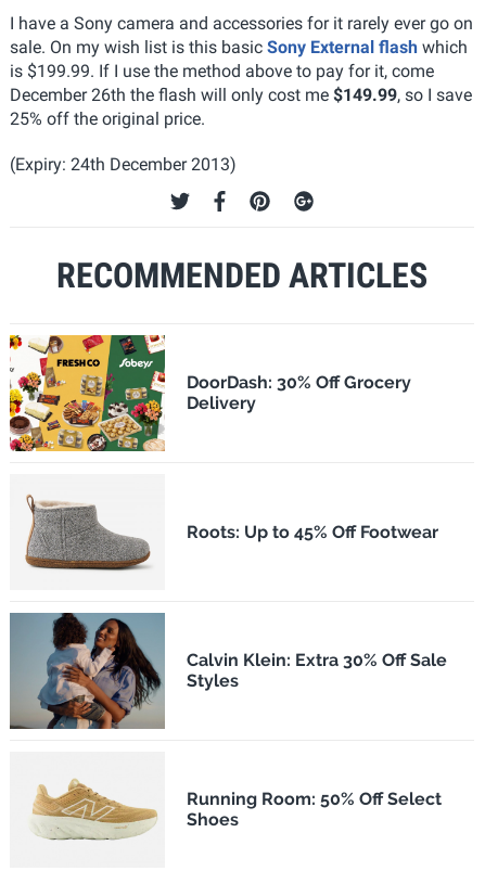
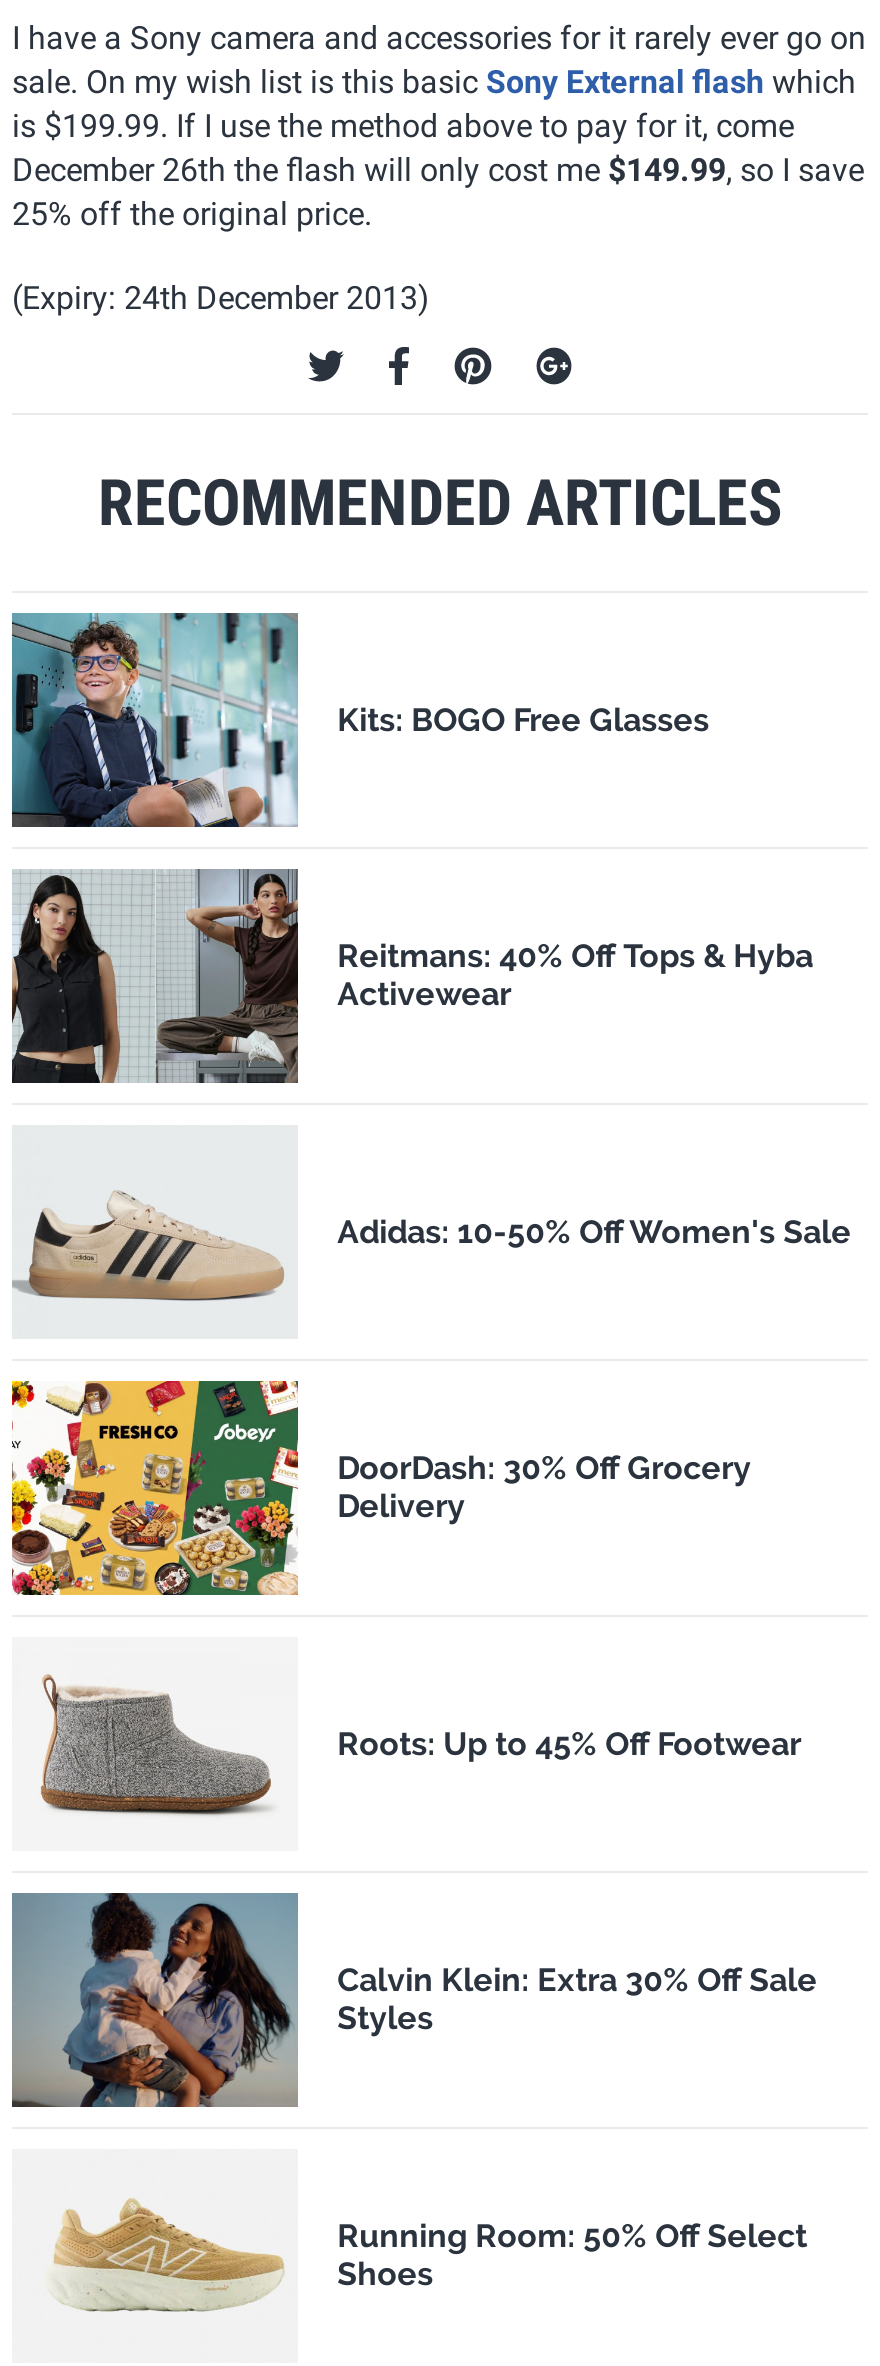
none -> [10,611,709,829] [image] | Kits: BOGO Free Glasses
none -> [10,867,813,1085] [image] | Reitmans: 40% Off Tops & Hyba | Activewear
none -> [14,1189,851,1303] [image] | Adidas: 10-50% Off Women's Sale

